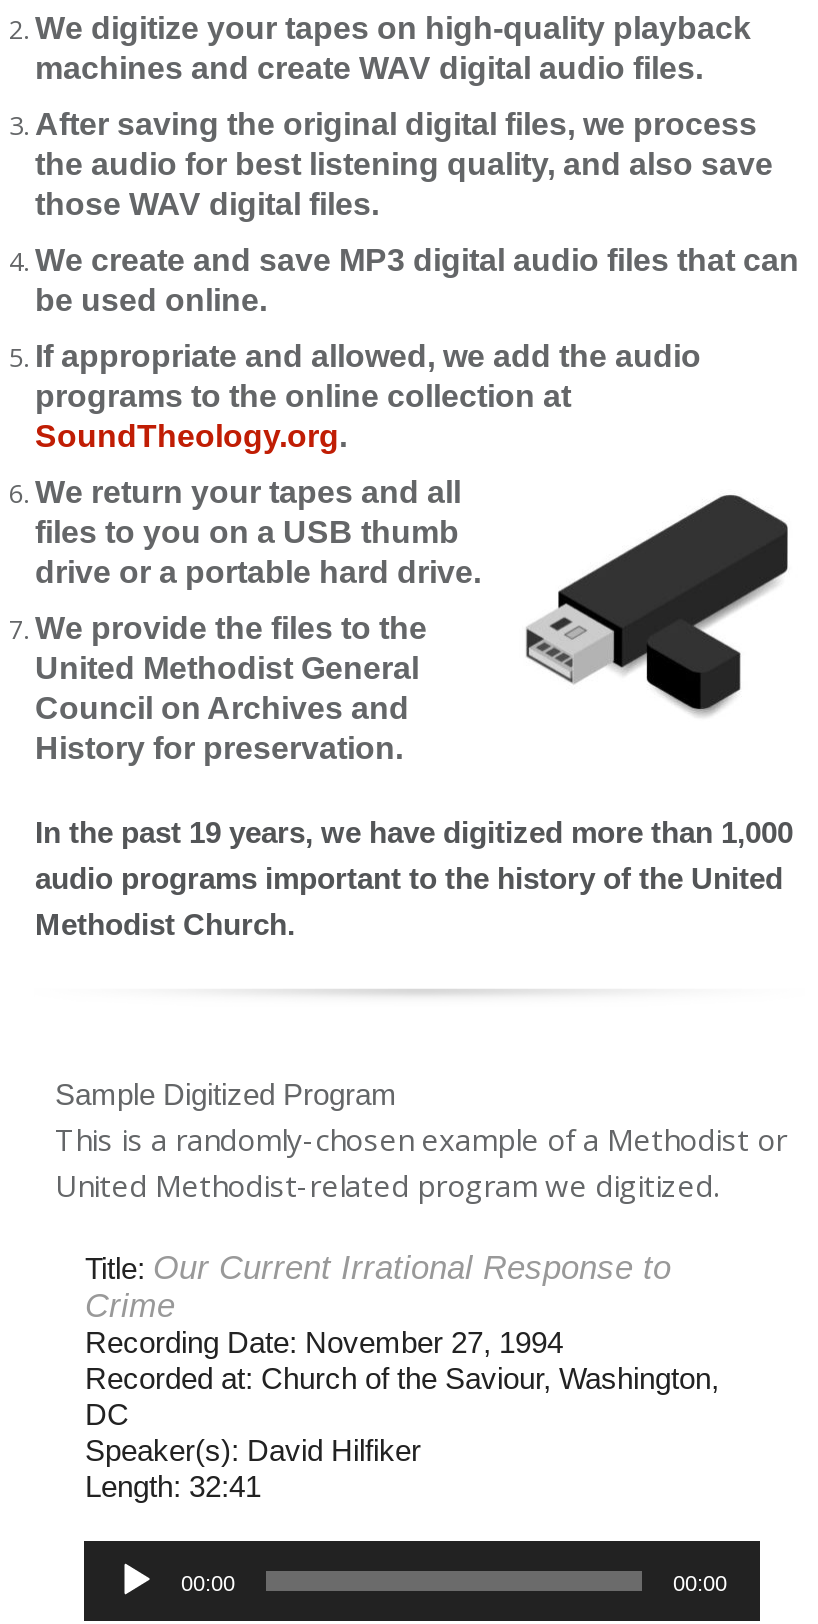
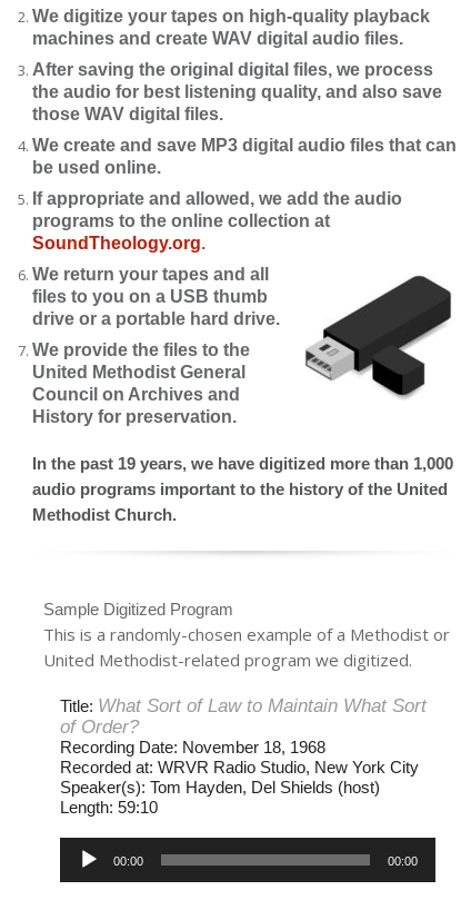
[85,1249,719,1503] Title: Our Current Irrational Response to | Crime | Recording Date: November 27, 1994 | Recorded at: Church of the Saviour, Washington, | DC | Speaker(s): David Hilfiker | Length: 32:41 -> [61,695,427,817] Title: What Sort of Law to Maintain What Sort | of Order? | Recording Date: November 18, 1968 | Recorded at: WRVR Radio Studio, New York City | Speaker(s): Tom Hayden, Del Shields (host) | Length: 59:10

